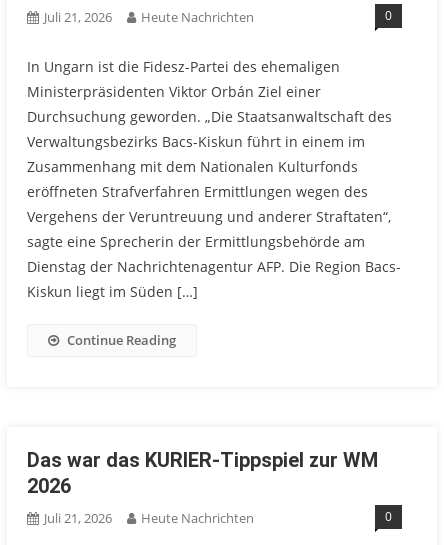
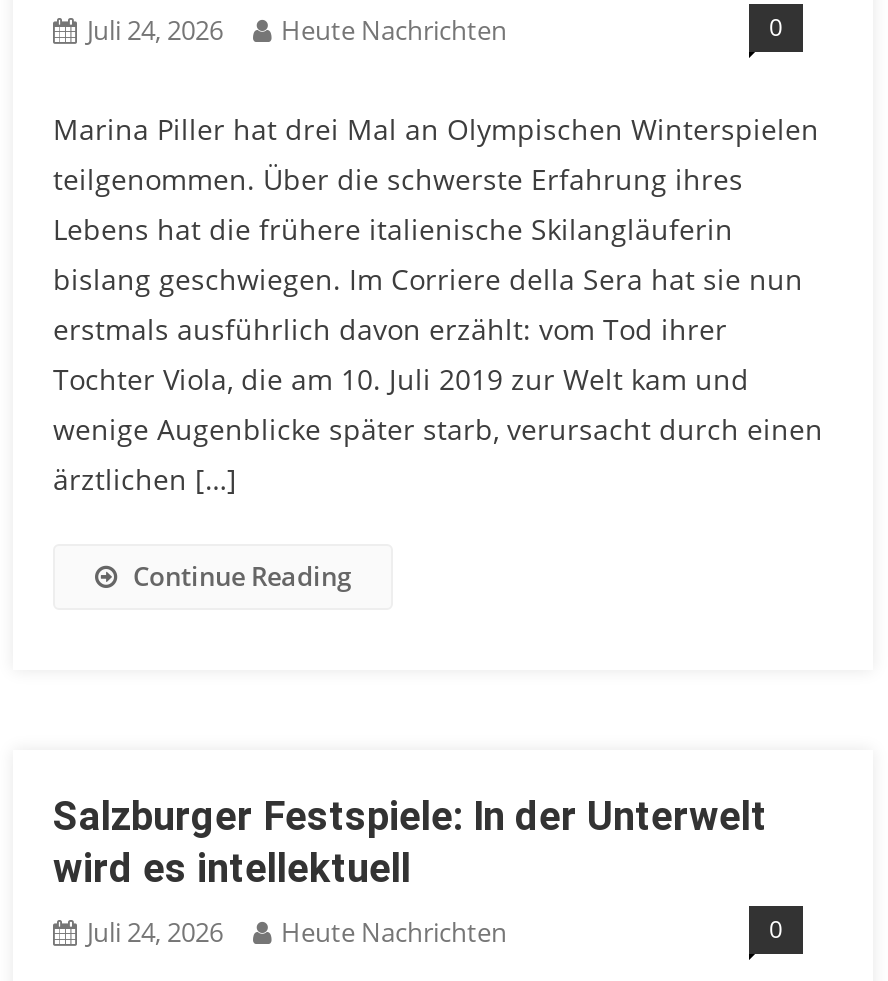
[44,8,254,26] Juli 21, 2026 Heute Nachrichten -> [87,12,507,48] Juli 24, 2026 Heute Nachrichten
[27,57,401,301] In Ungarn ist die Fidesz-Partei des ehemaligen | Ministerpräsidenten Viktor Orbán Ziel einer | Durchsuchung geworden. „Die Staatsanwaltschaft des | Verwaltungsbezirks Bacs-Kiskun führt in einem im | Zusammenhang mit dem Nationalen Kulturfonds | eröffneten Strafverfahren Ermittlungen wegen des | Vergehens der Veruntreuung und anderer Straftaten“, | sagte eine Sprecherin der Ermittlungsbehörde am | Dienstag der Nachrichtenagentur AFP. Die Region Bacs- | Kiskun liegt im Süden […] -> [53,110,823,498] Marina Piller hat drei Mal an Olympischen Winterspielen | teilgenommen. Über die schwerste Erfahrung ihres | Lebens hat die frühere italienische Skilangläuferin | bislang geschwiegen. Im Corriere della Sera hat sie nun | erstmals ausführlich davon erzählt: vom Tod ihrer | Tochter Viola, die am 10. Juli 2019 zur Welt kam und | wenige Augenblicke später starb, verursacht durch einen | ärztlichen […]
[27,448,378,498] Das war das KURIER-Tippspiel zur WM | 2026 -> [53,792,767,892] Salzburger Festspiele: In der Unterwelt | wird es intellektuell
[44,509,254,527] Juli 21, 2026 Heute Nachrichten -> [87,914,507,950] Juli 24, 2026 Heute Nachrichten

